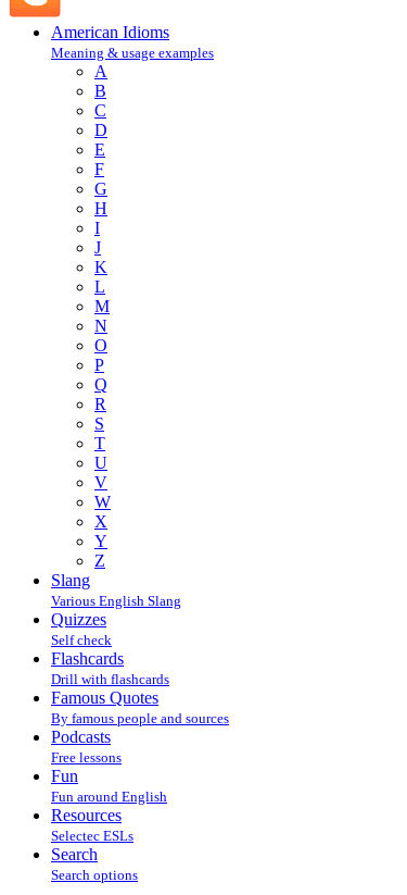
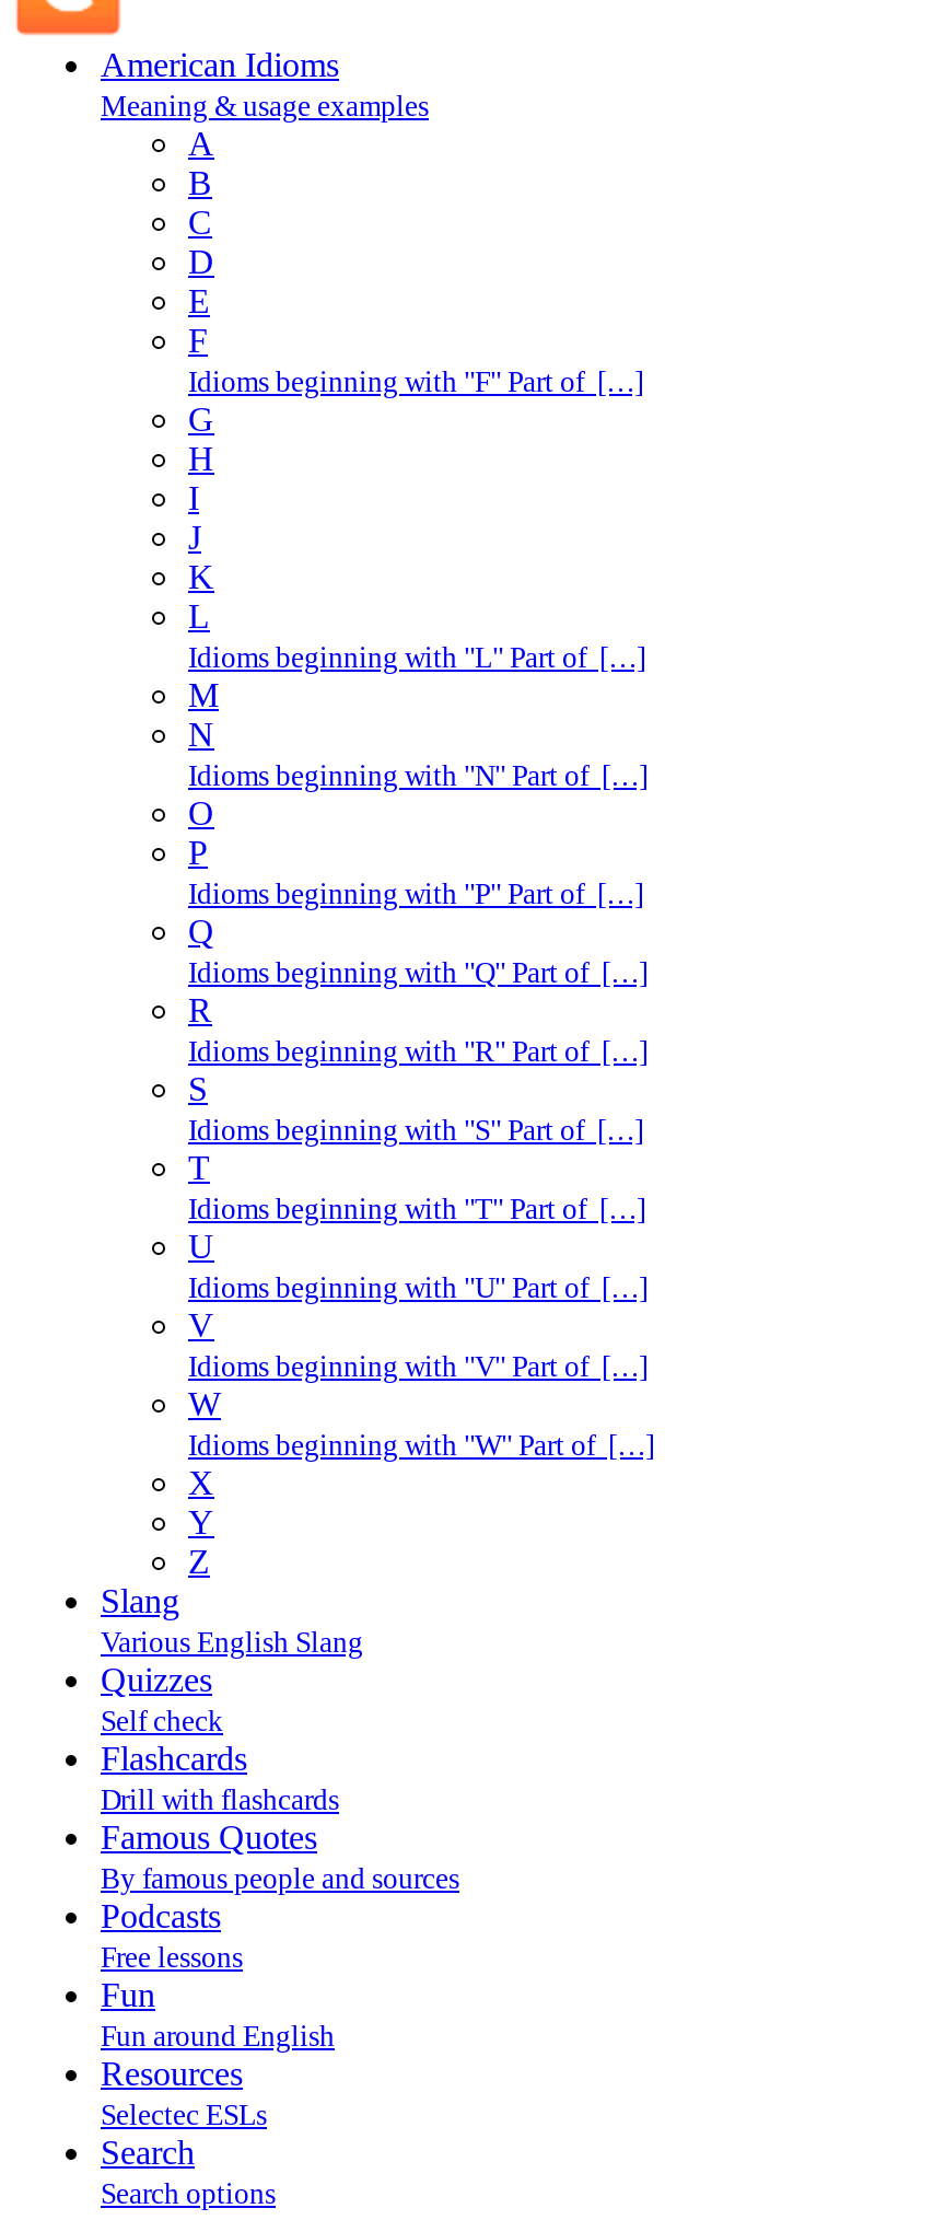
none -> [188,365,643,398] Idioms beginning with "F" Part of […]
none -> [188,641,645,674] Idioms beginning with "L" Part of […]
none -> [188,759,647,792] Idioms beginning with "N" Part of […]
none -> [188,877,643,910] Idioms beginning with "P" Part of […]
none -> [188,956,647,989] Idioms beginning with "Q" Part of […]
none -> [188,1035,647,1068] Idioms beginning with "R" Part of […]
none -> [188,1114,643,1147] Idioms beginning with "S" Part of […]
none -> [188,1193,645,1225] Idioms beginning with "T" Part of […]
none -> [188,1271,647,1304] Idioms beginning with "U" Part of […]
none -> [188,1350,647,1383] Idioms beginning with "V" Part of […]
none -> [188,1429,654,1462] Idioms beginning with "W" Part of […]

